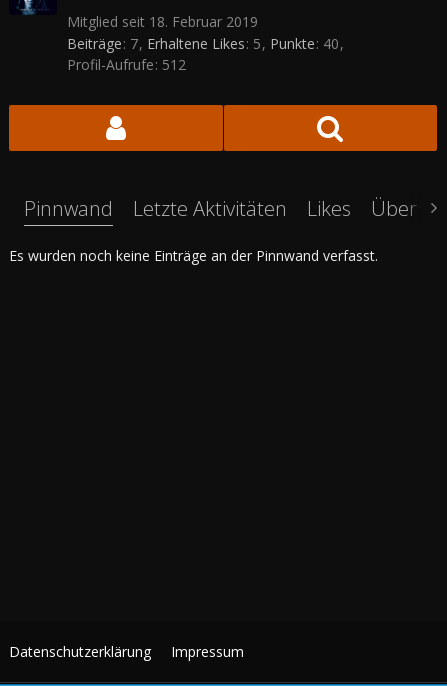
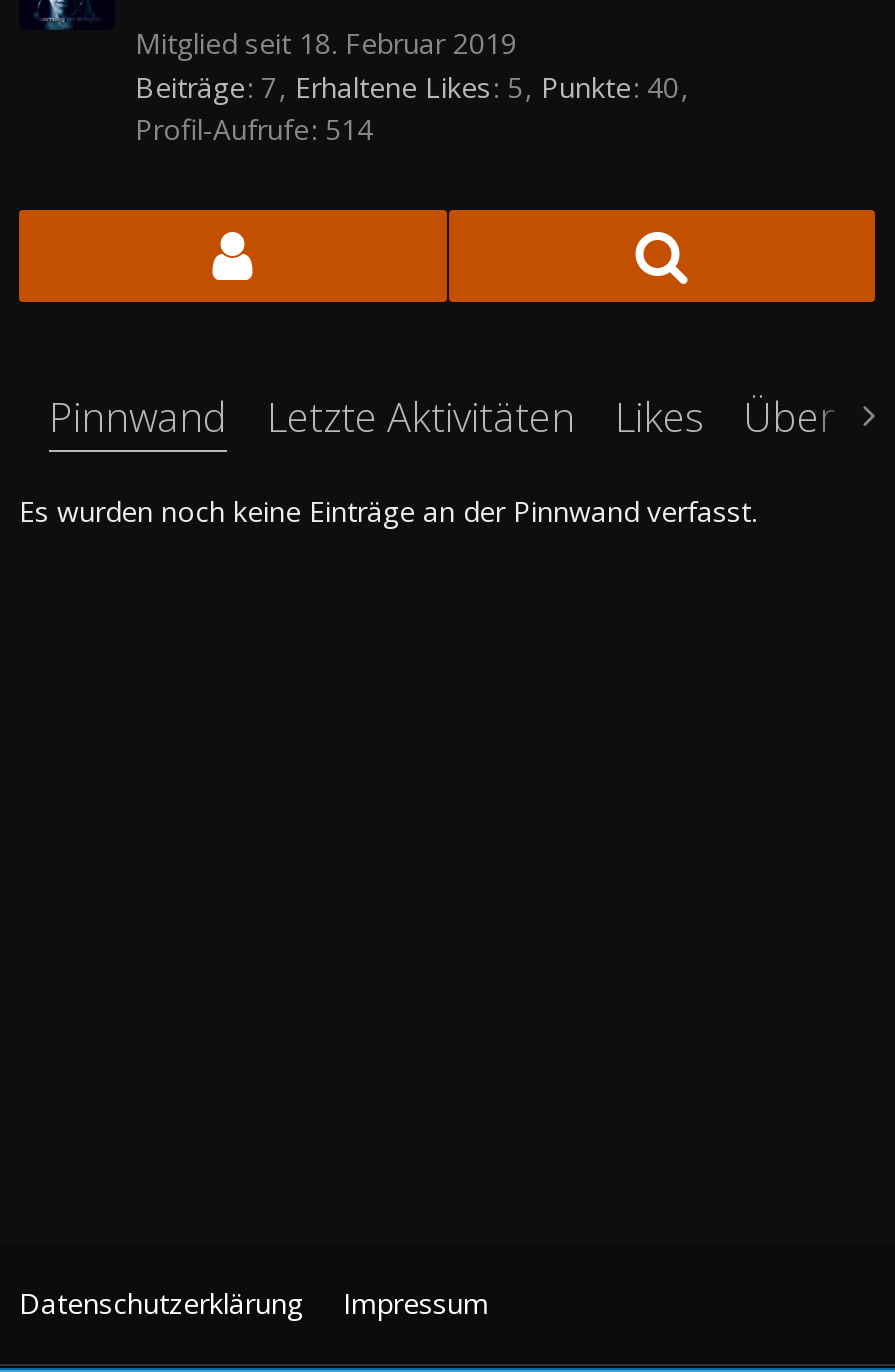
[67,55,186,74] Profil-Aufrufe 512 -> [135,110,373,148] Profil-Aufrufe 514

